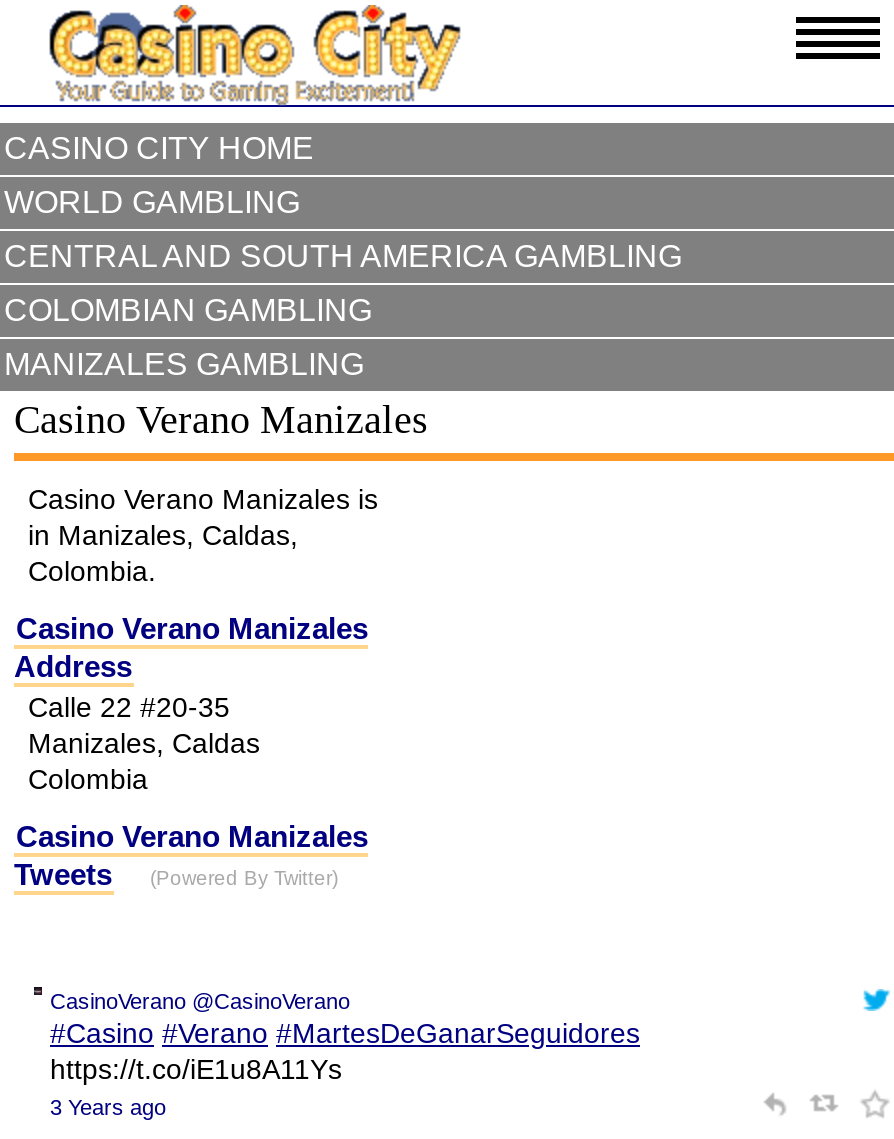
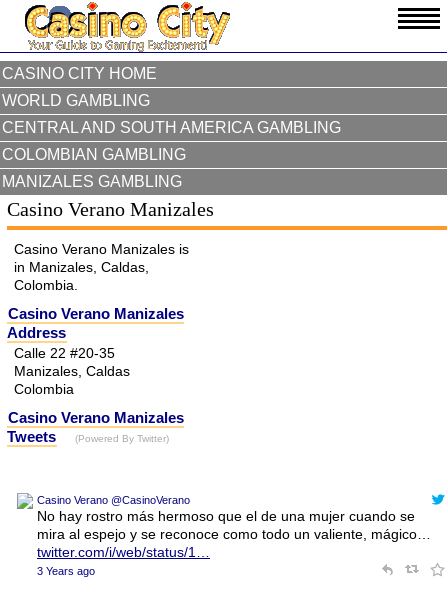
[50,989,640,1085] CasinoVerano @CasinoVerano | #Casino #Verano #MartesDeGanarSeguidores | https://t.co/iE1u8A11Ys -> [37,494,431,560] Casino Verano @CasinoVerano | No hay rostro más hermoso que el de una mujer cuando se | mira al espejo y se reconoce como todo un valiente, mágico… | twitter.com/i/web/status/1…

